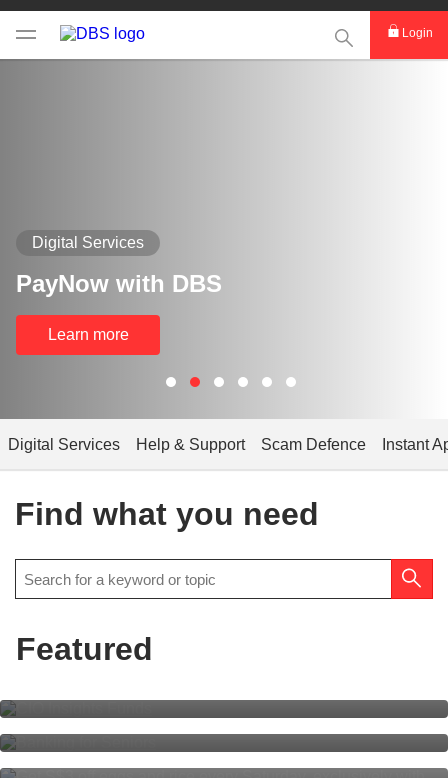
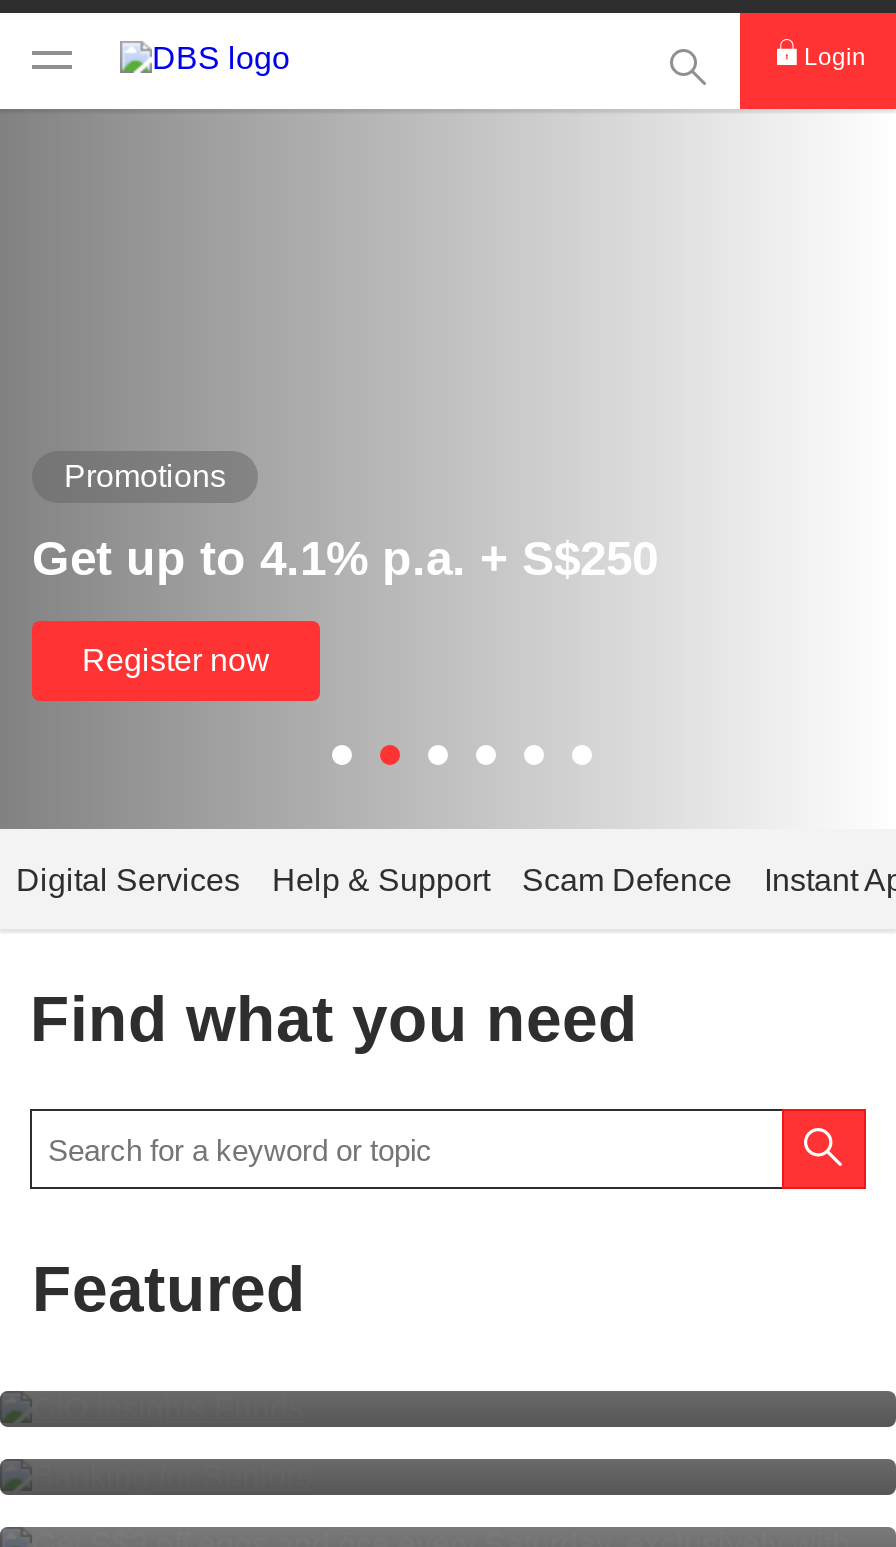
[32,234,144,251] Digital Services -> [64,459,226,493] Promotions
[16,270,222,297] PayNow with DBS -> [32,531,658,585] Get up to 4.1% p.a. + S$250
[47,326,128,343] Learn more -> [82,643,270,677] Register now

